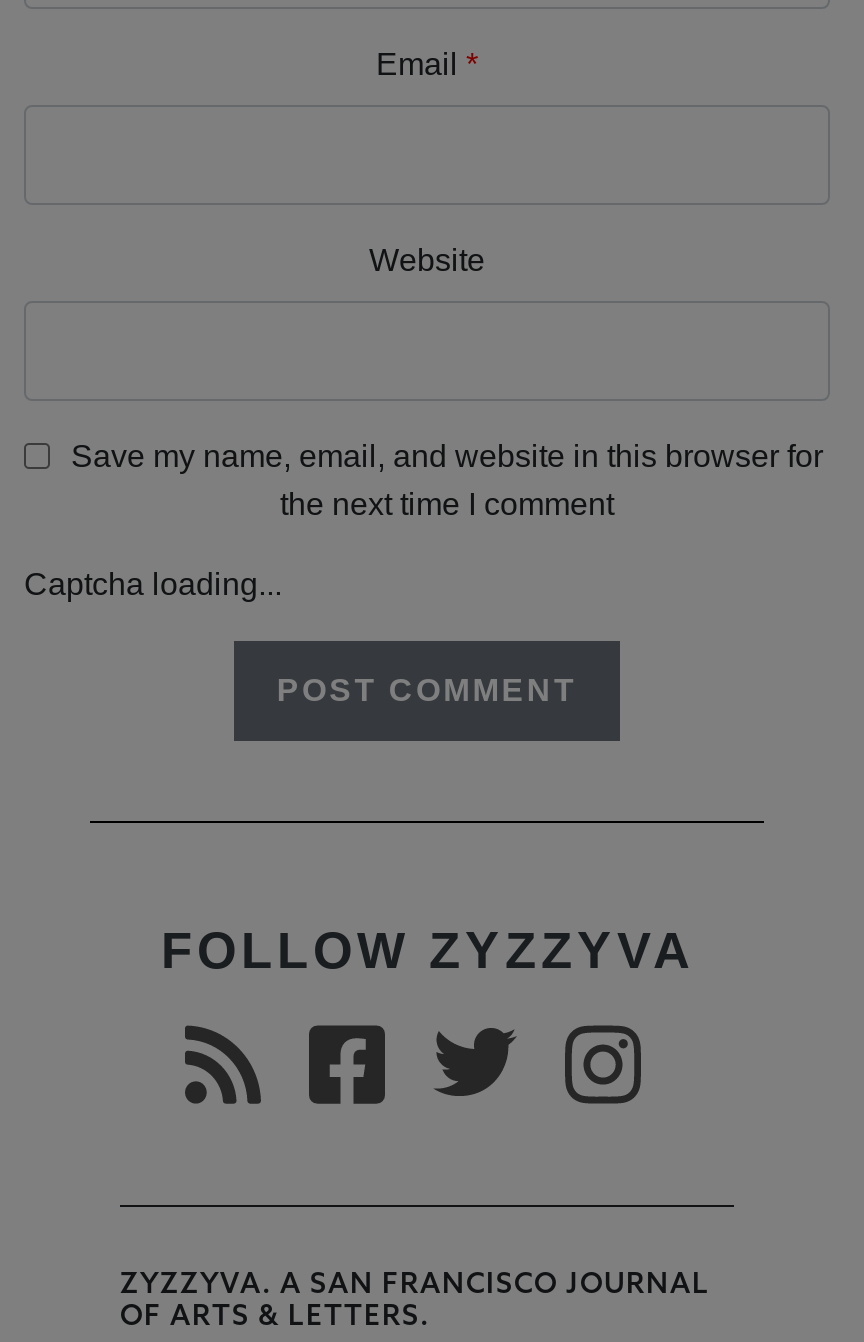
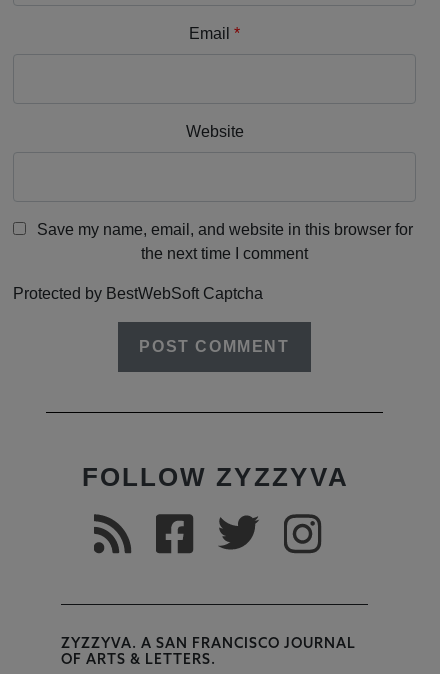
[24,567,282,601] Captcha loading... -> [13,284,263,301] Protected by BestWebSoft Captcha

